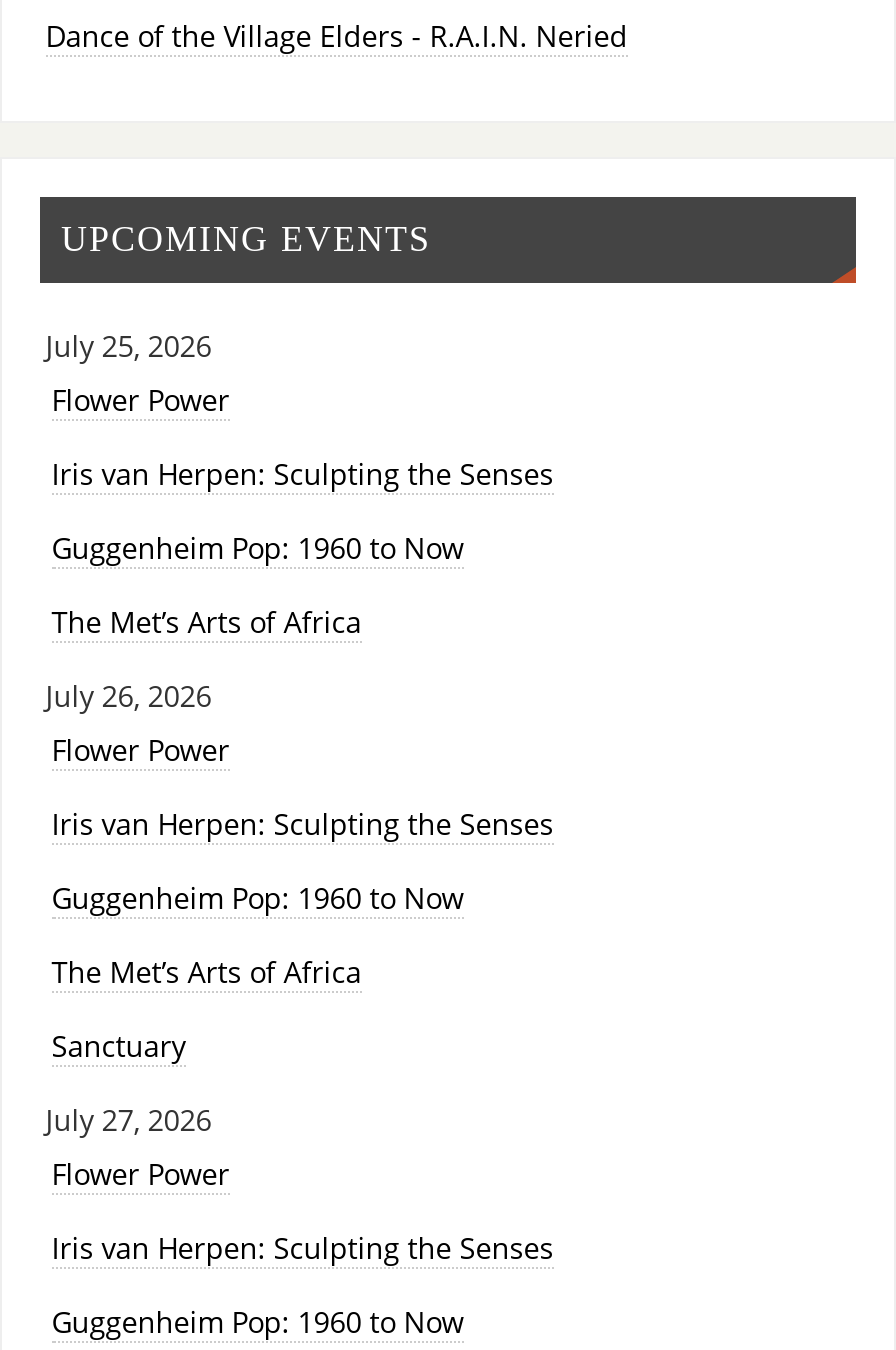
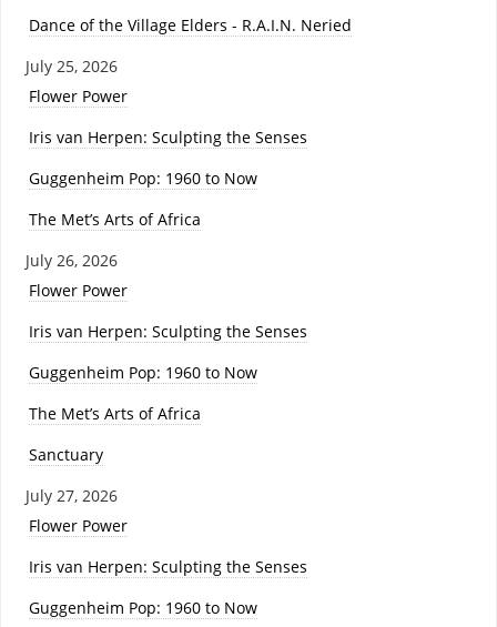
[61,218,431,258] UPCOMING EVENTS -> none

